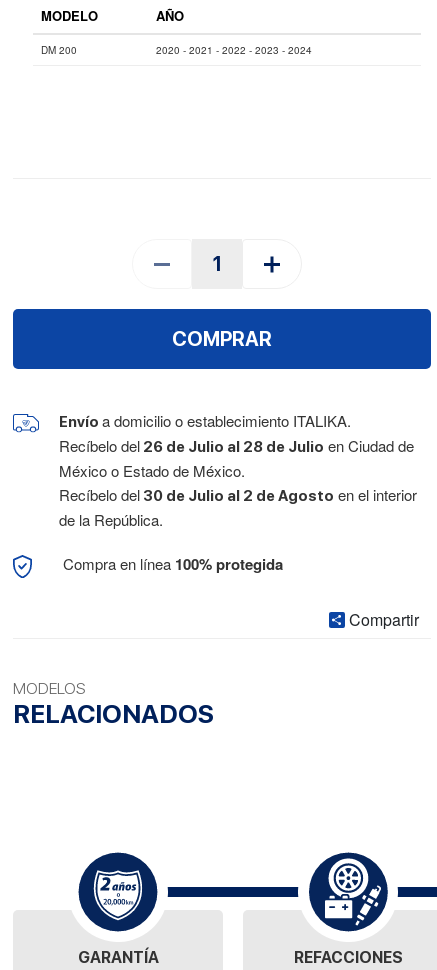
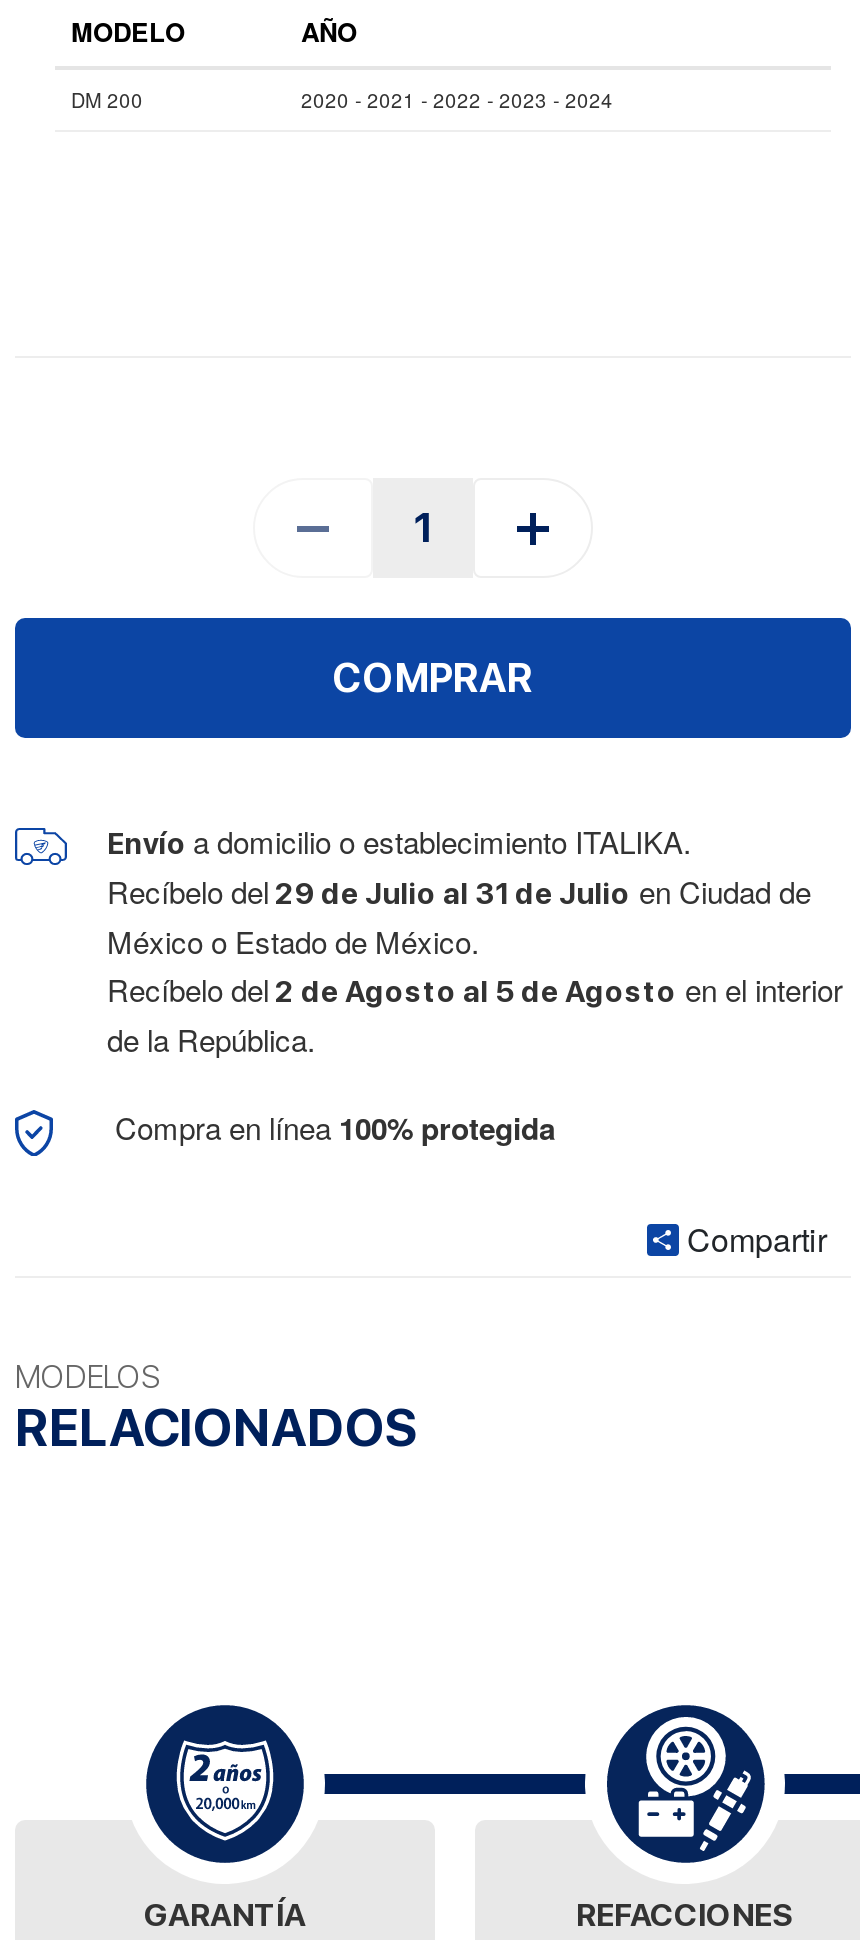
[59,435,414,456] Recíbelo del 26 de Julio al 28 de Julio en Ciudad de -> [107,871,811,913] Recíbelo del 29 de Julio al 31 de Julio en Ciudad de
[59,484,417,505] Recíbelo del 30 de Julio al 2 de Agosto en el interior -> [107,969,843,1011] Recíbelo del 2 de Agosto al 5 de Agosto en el interior

